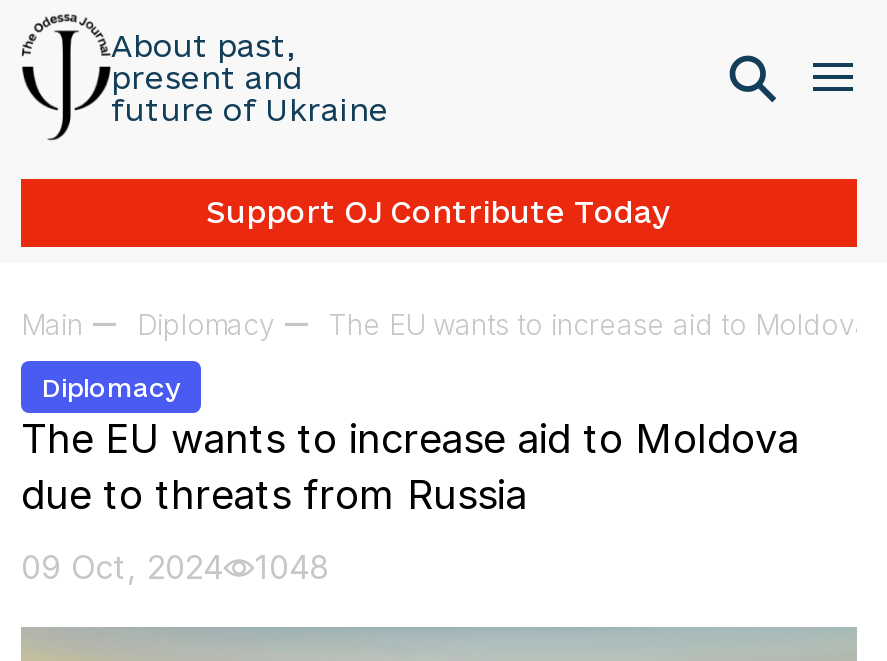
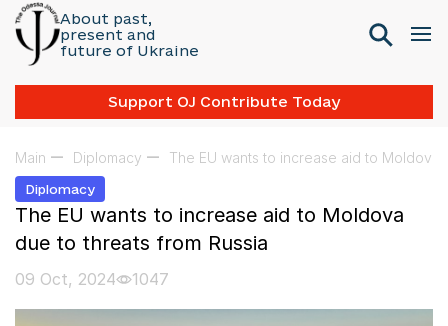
[21,546,329,586] 09 Oct, 2024 1048 -> [15,269,169,289] 09 Oct, 2024 1047

